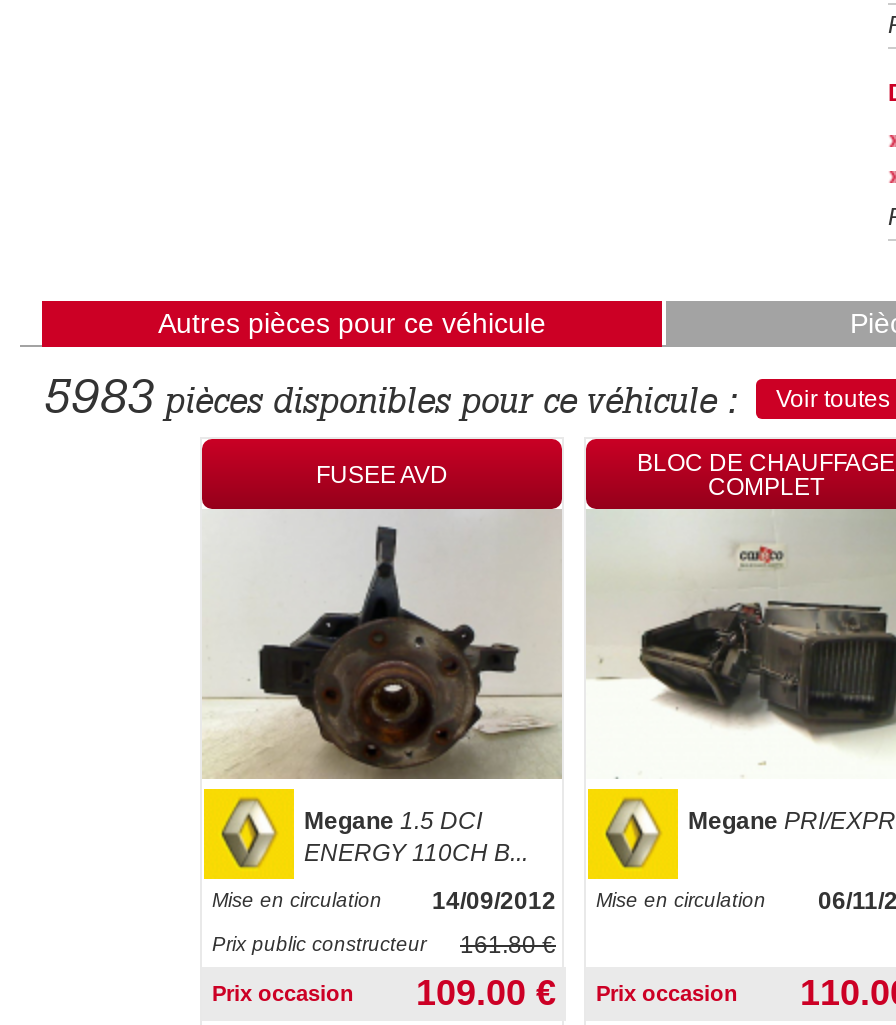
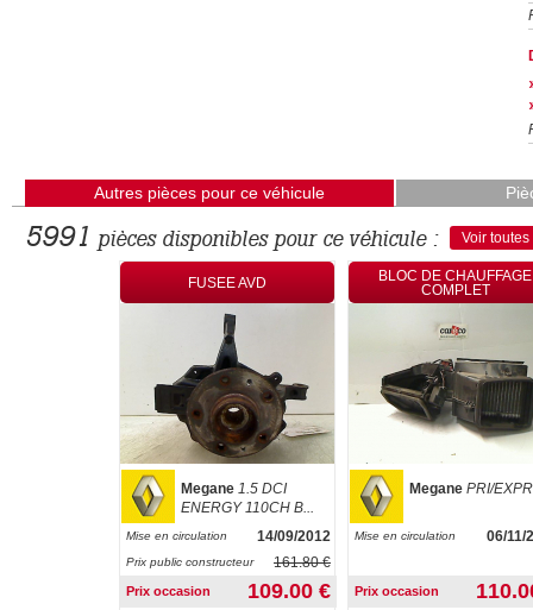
[42,369,736,425] 5983 pièces disponibles pour ce véhicule : -> [25,220,438,253] 5991 pièces disponibles pour ce véhicule :

